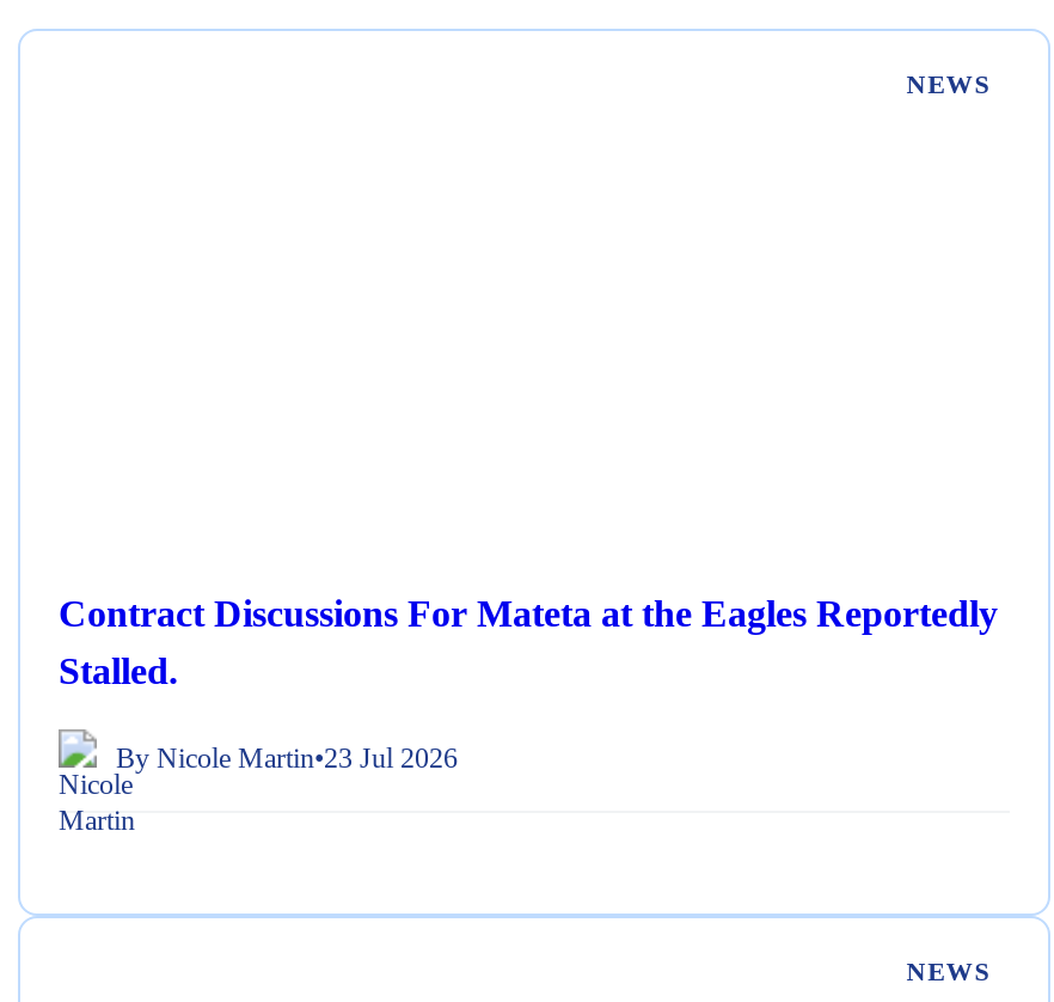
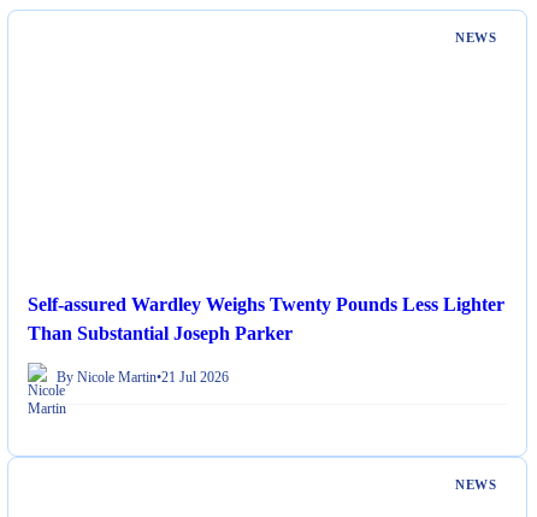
[59,594,998,692] Contract Discussions For Mateta at the Eagles Reportedly | Stalled. -> [28,294,504,344] Self-assured Wardley Weighs Twenty Pounds Less Lighter | Than Substantial Joseph Parker
[116,741,458,774] By Nicole Martin•23 Jul 2026 -> [57,368,229,385] By Nicole Martin•21 Jul 2026

